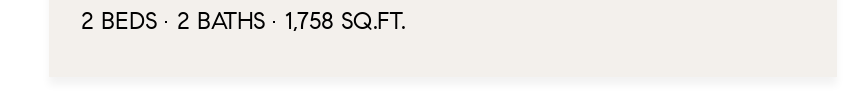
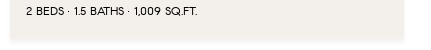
[177,5,265,35] 2 BATHS -> [74,2,124,17] 1.5 BATHS
[285,5,405,35] 1,758 SQ.FT. -> [134,2,197,17] 1,009 SQ.FT.

